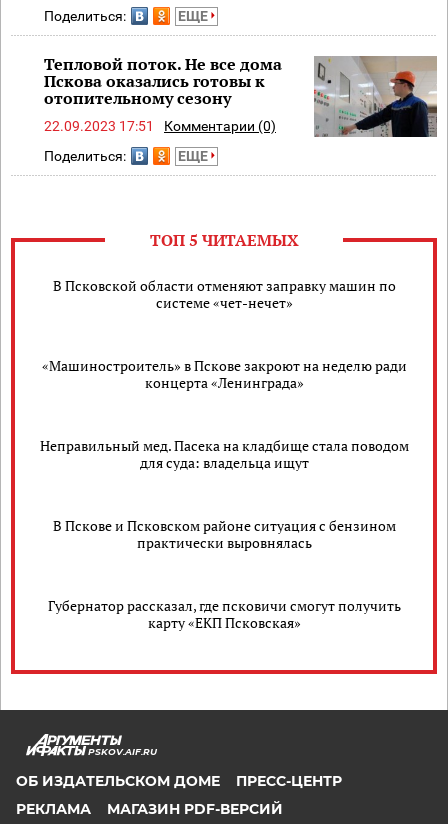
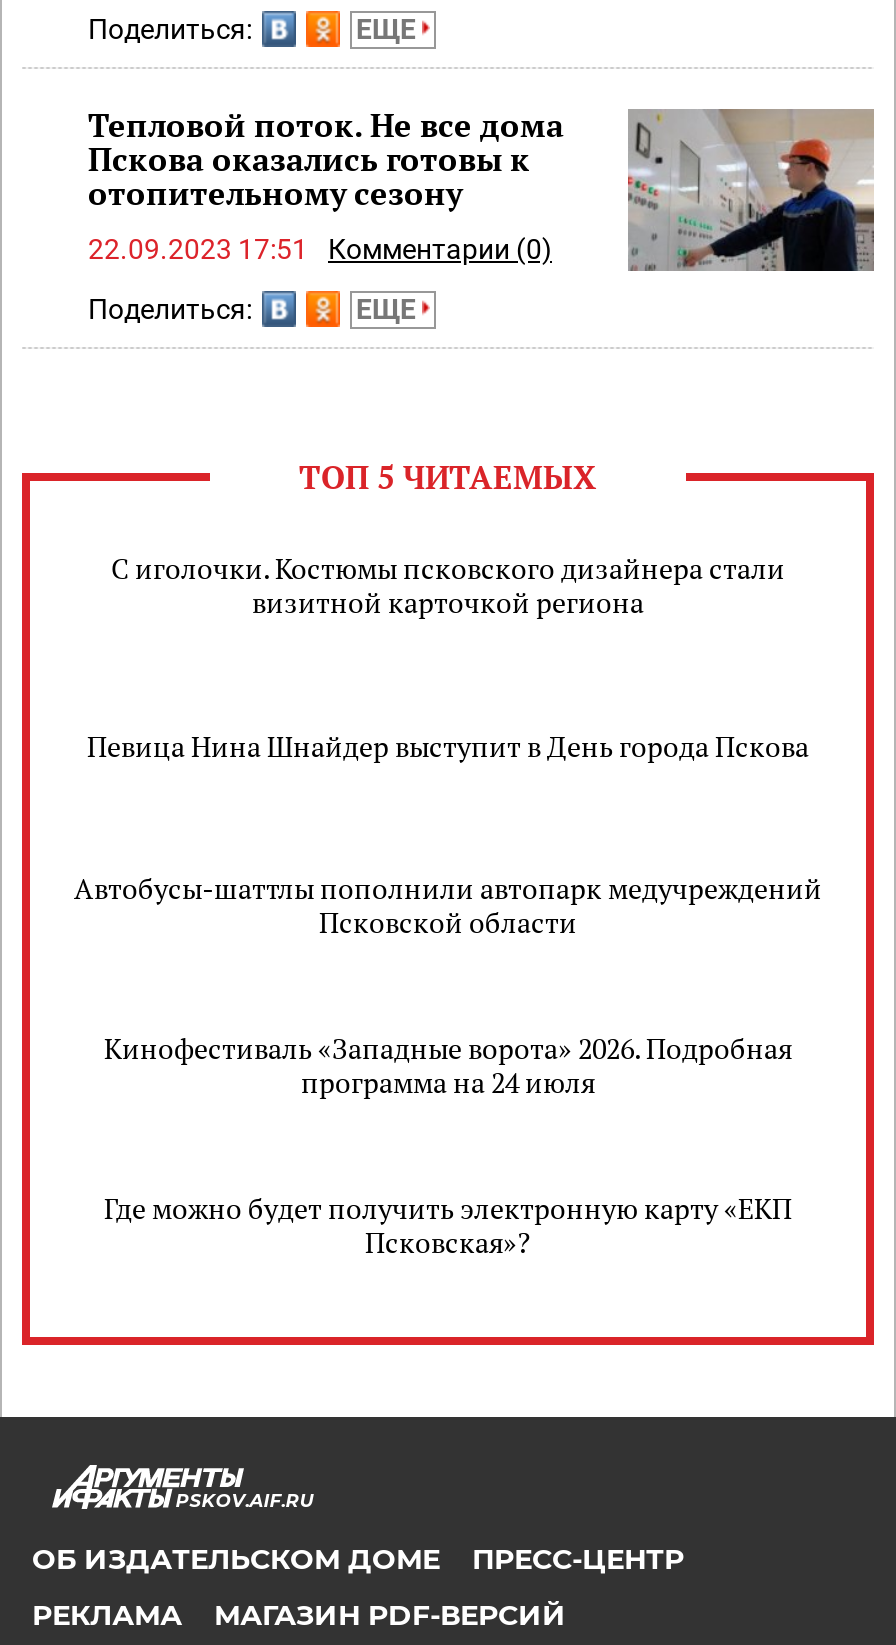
[52,276,395,312] В Псковской области отменяют заправку машин по | системе «чет-нечет» -> [111,549,785,621] С иголочки. Костюмы псковского дизайнера стали | визитной карточкой региона
[41,356,406,392] «Машиностроитель» в Пскове закроют на неделю ради | концерта «Ленинграда» -> [87,726,809,764] Певица Нина Шнайдер выступит в День города Пскова
[39,436,408,472] Неправильный мед. Пасека на кладбище стала поводом | для суда: владельца ищут -> [74,869,822,941] Автобусы-шаттлы пополнили автопарк медучреждений | Псковской области
[52,516,395,552] В Пскове и Псковском районе ситуация с бензином | практически выровнялась -> [104,1029,792,1101] Кинофестиваль «Западные ворота» 2026. Подробная | программа на 24 июля
[47,596,400,632] Губернатор рассказал, где псковичи смогут получить | карту «ЕКП Псковская» -> [104,1189,792,1261] Где можно будет получить электронную карту «ЕКП | Псковская»?

